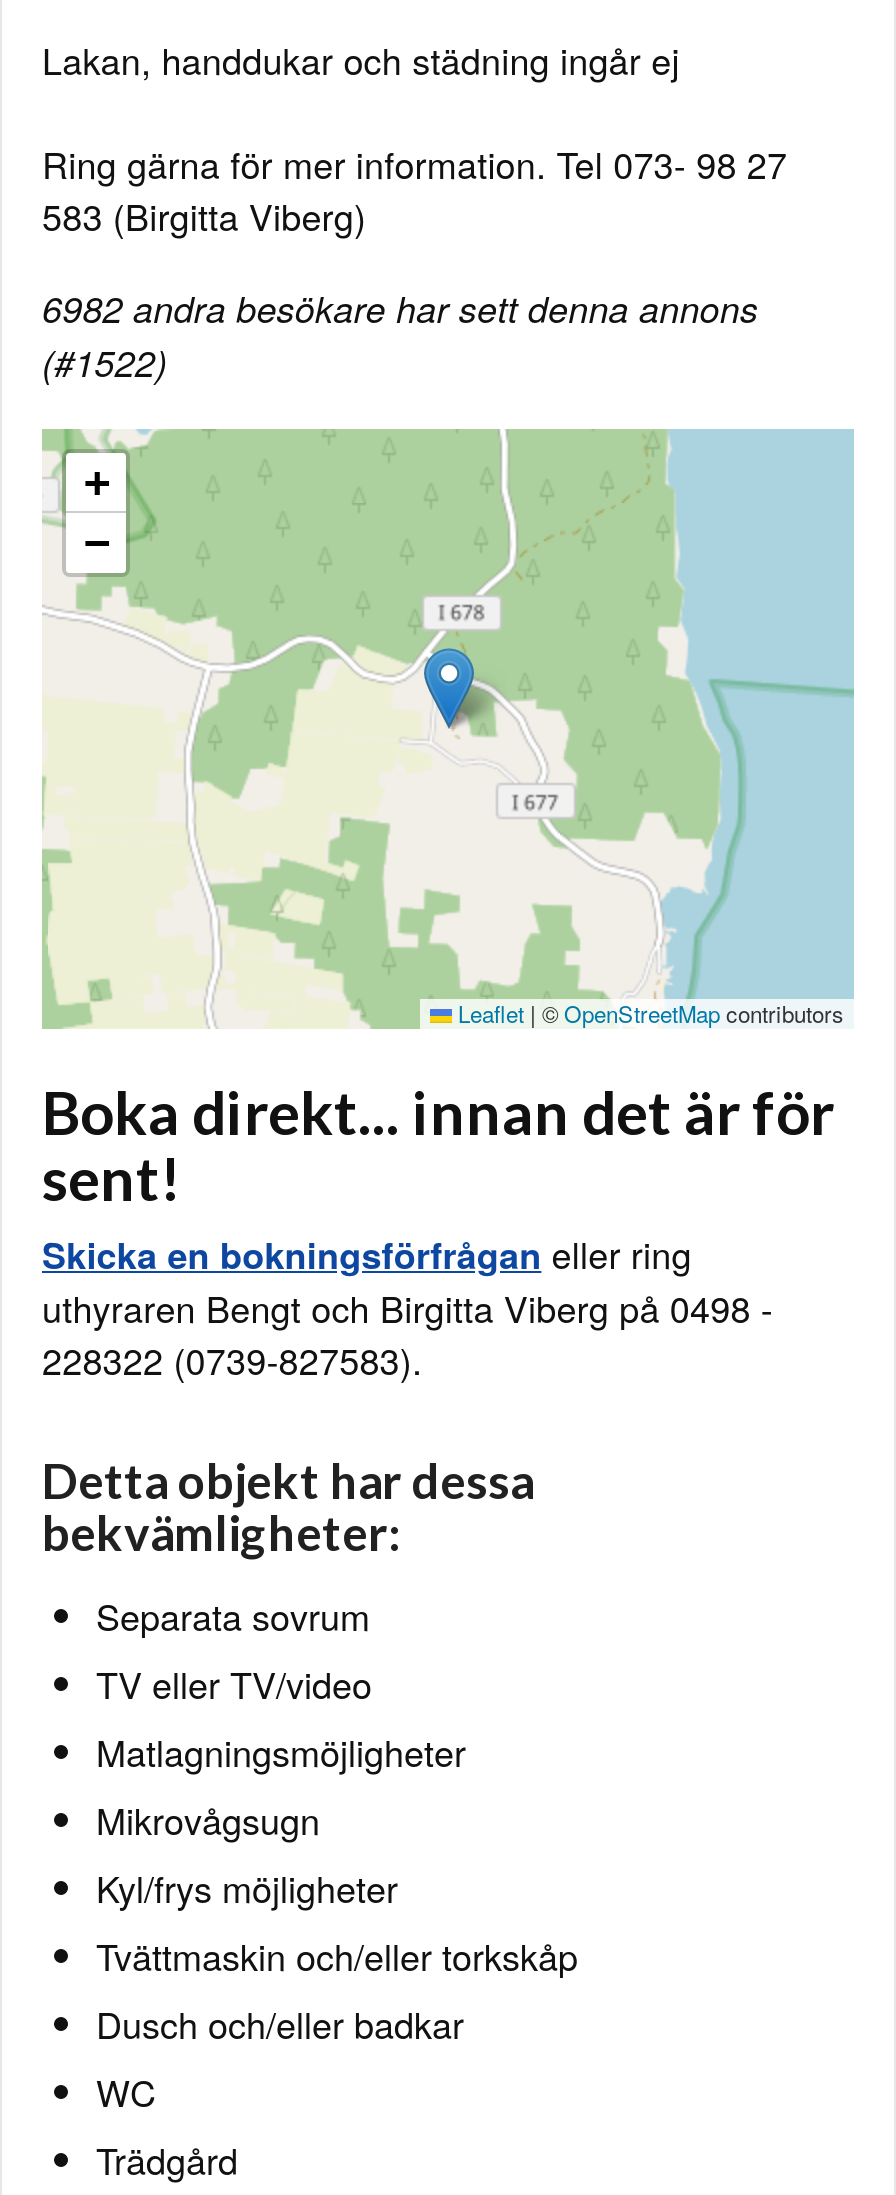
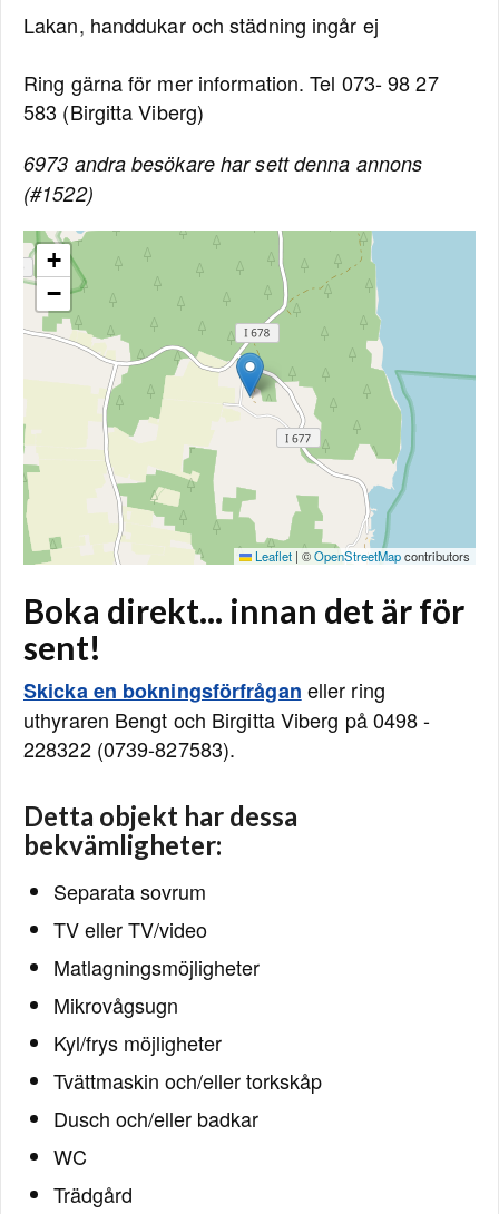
[42,283,758,333] 6982 andra besökare har sett denna annons -> [23,149,422,177] 6973 andra besökare har sett denna annons

